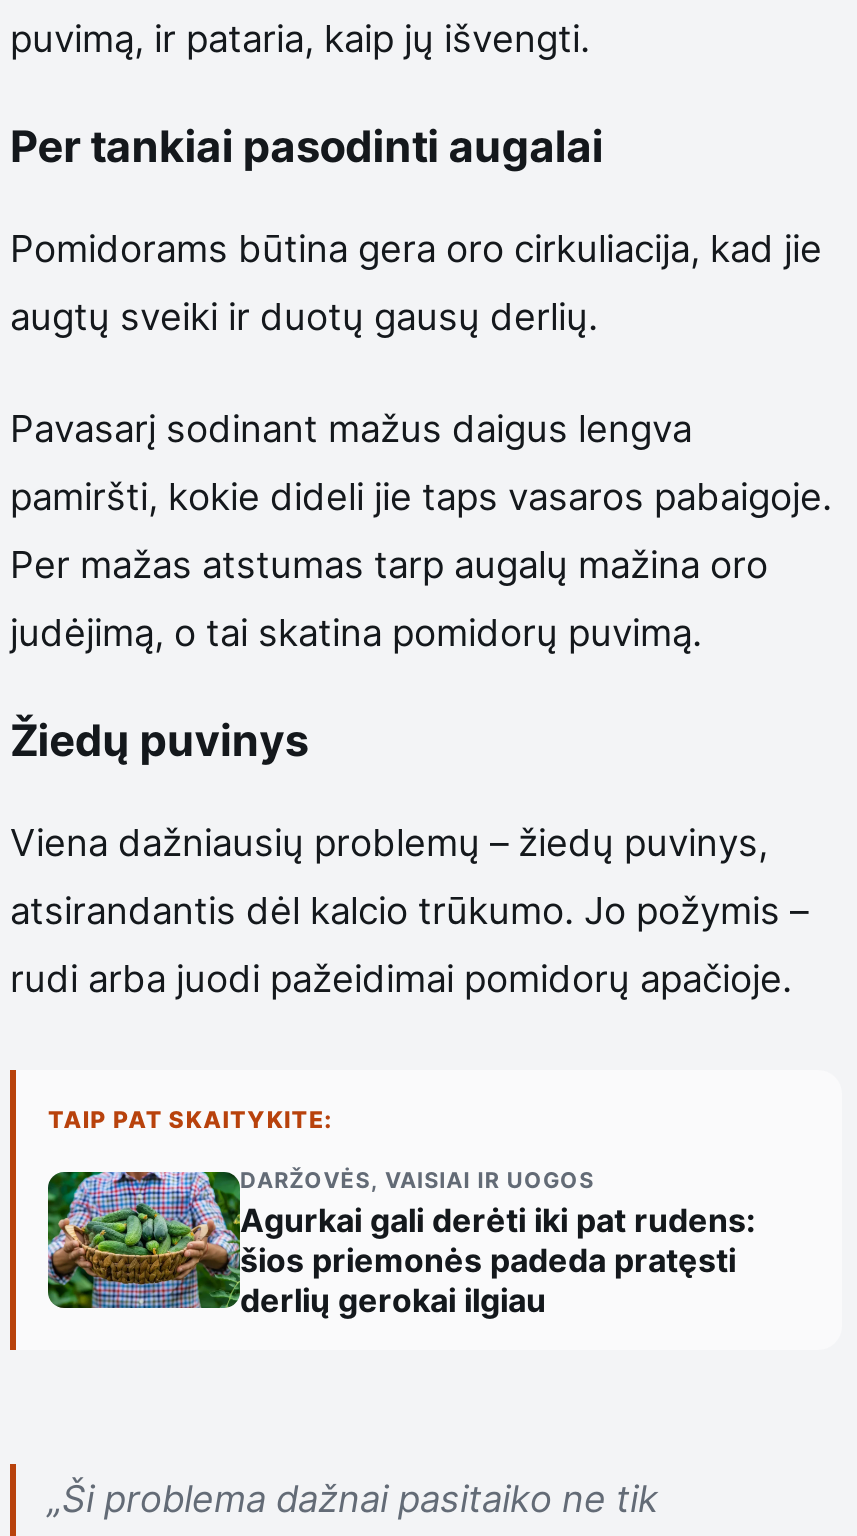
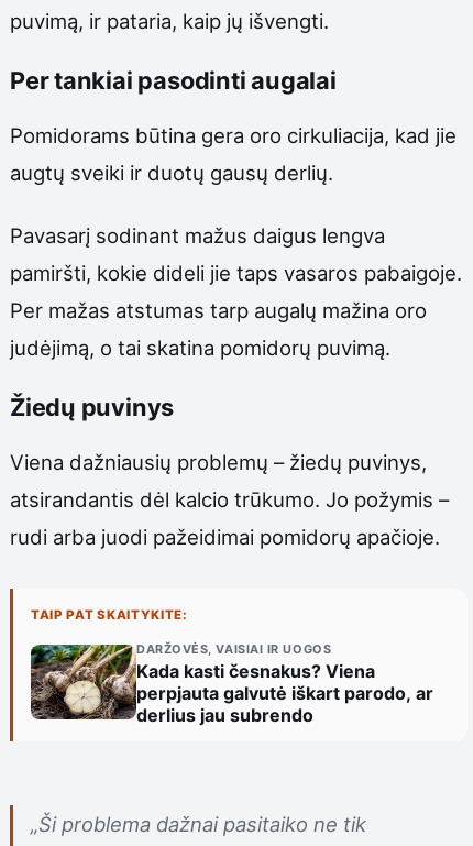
[46,1170,756,1320] [image] | Agurkai gali derėti iki pat rudens: | šios priemonės padeda pratęsti | derlių gerokai ilgiau -> [30,644,433,726] [image] | Kada kasti česnakus? Viena | perpjauta galvutė iškart parodo, ar | derlius jau subrendo

